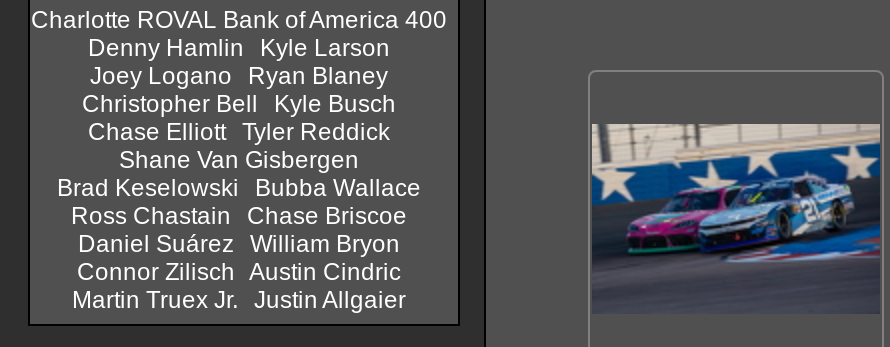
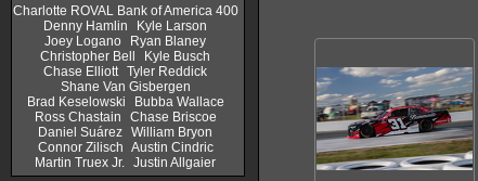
[590,122,882,314] [image] -> [315,66,474,171] [image]

